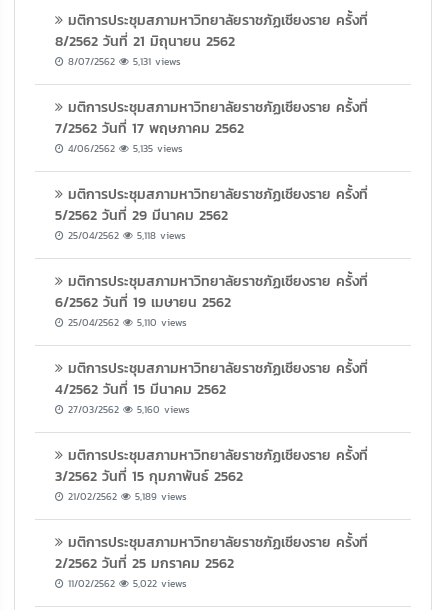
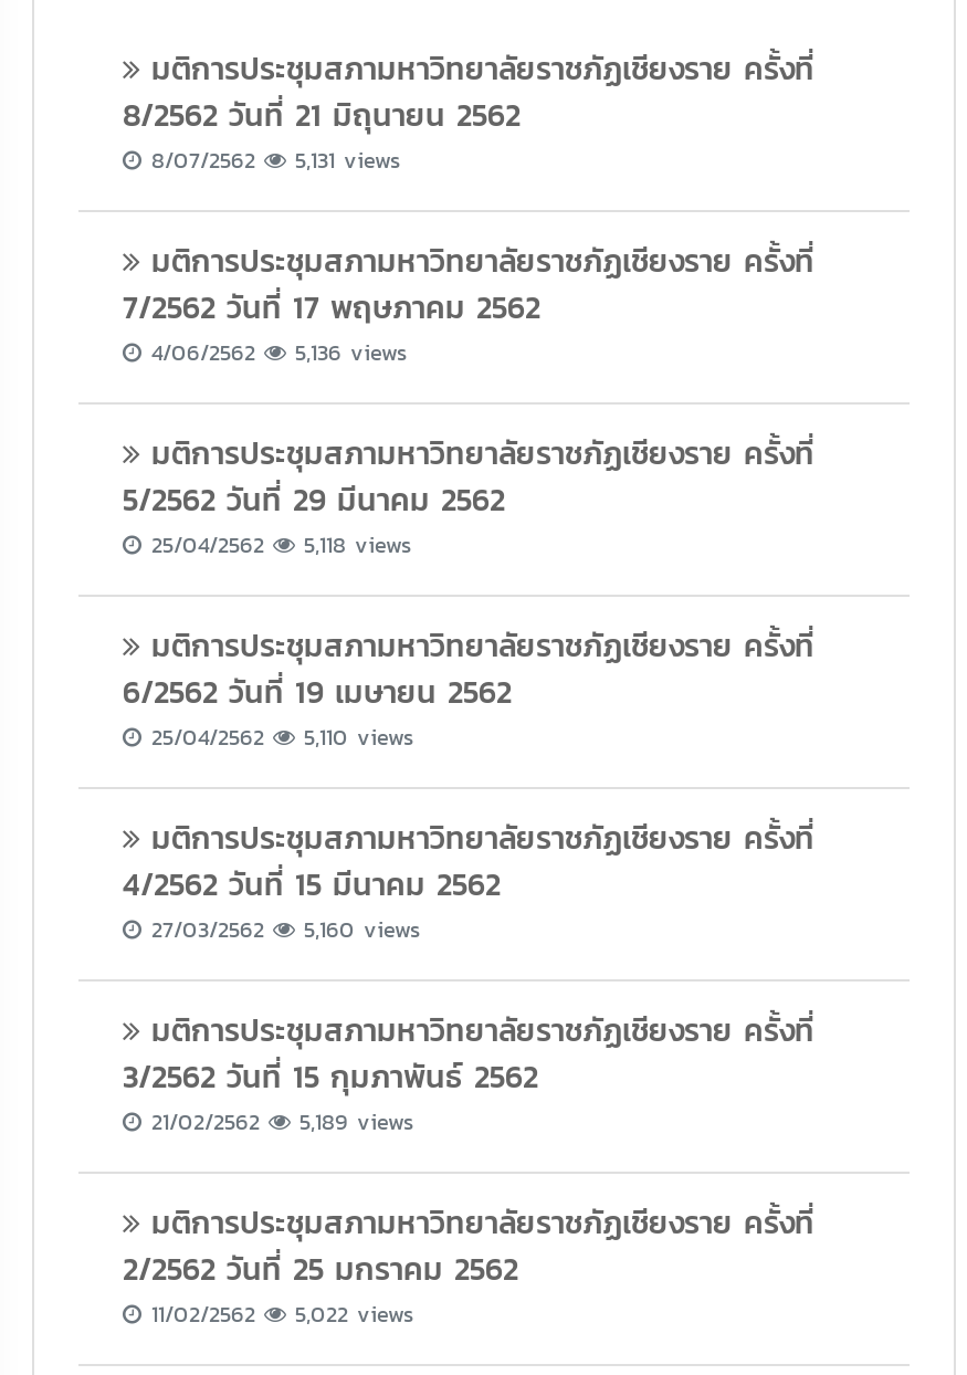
[64,141,183,156] 4/06/2562 5,135 views -> [143,336,408,369] 4/06/2562 5,136 views

